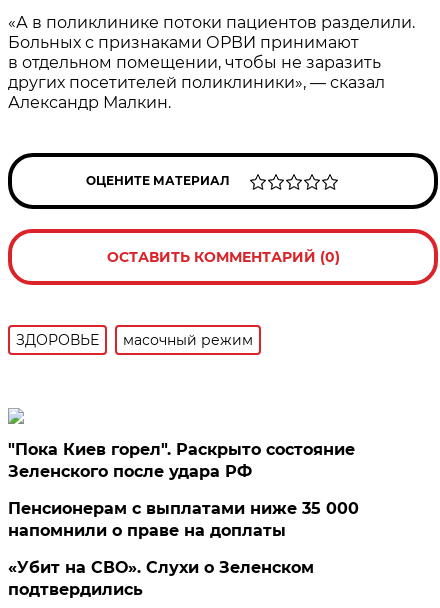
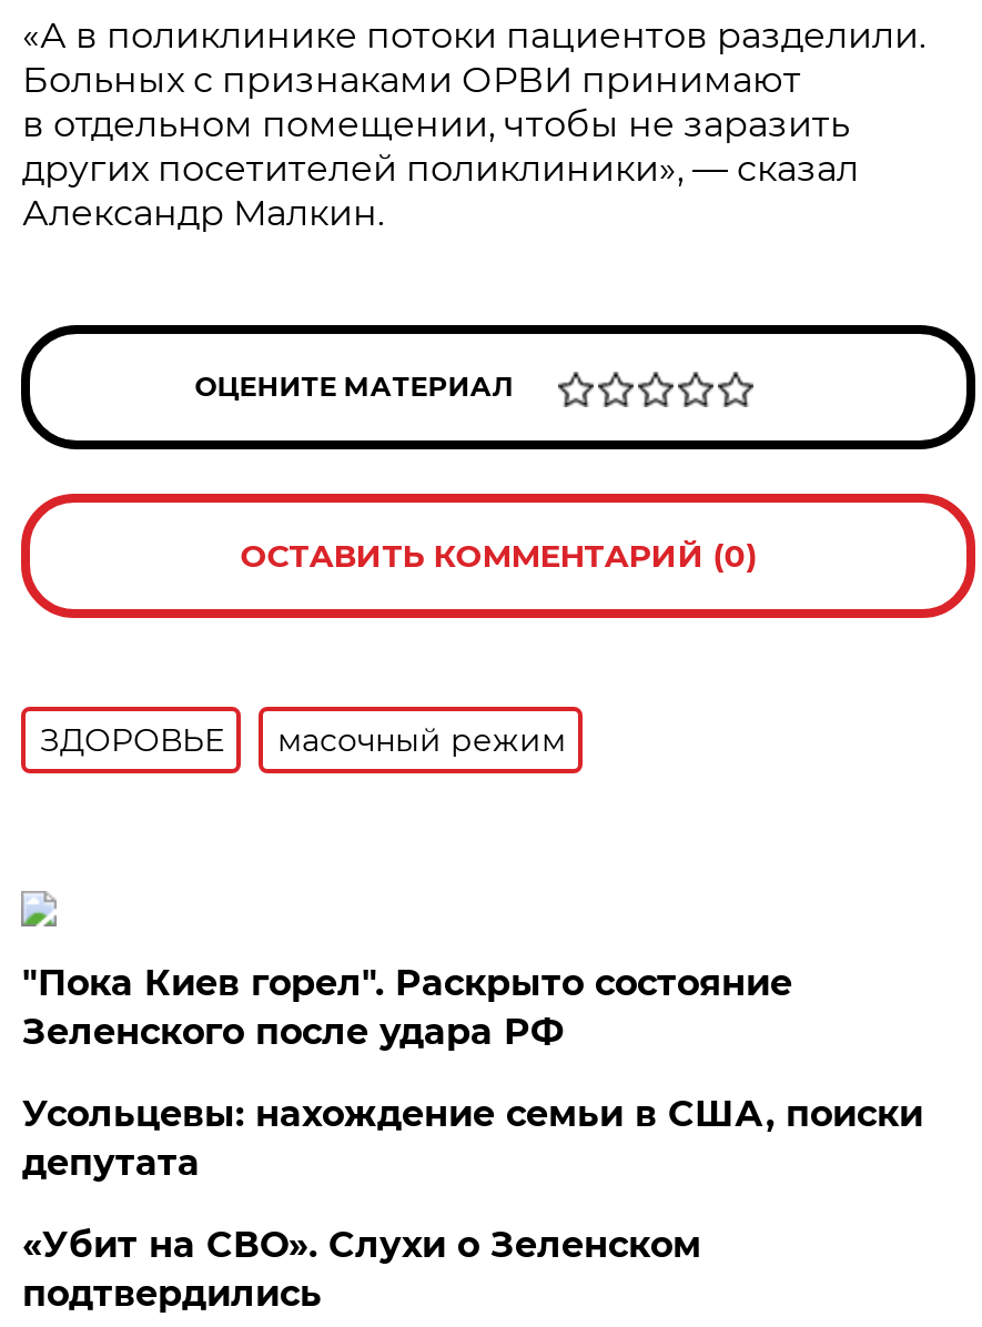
[8,499,359,540] Пенсионерам с выплатами ниже 35 000 | напомнили о праве на доплаты -> [22,1093,923,1184] Усольцевы: нахождение семьи в США, поиски | депутата

